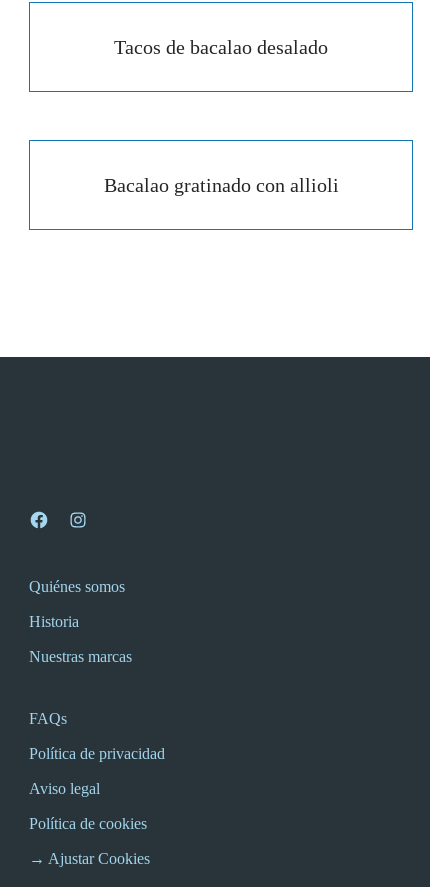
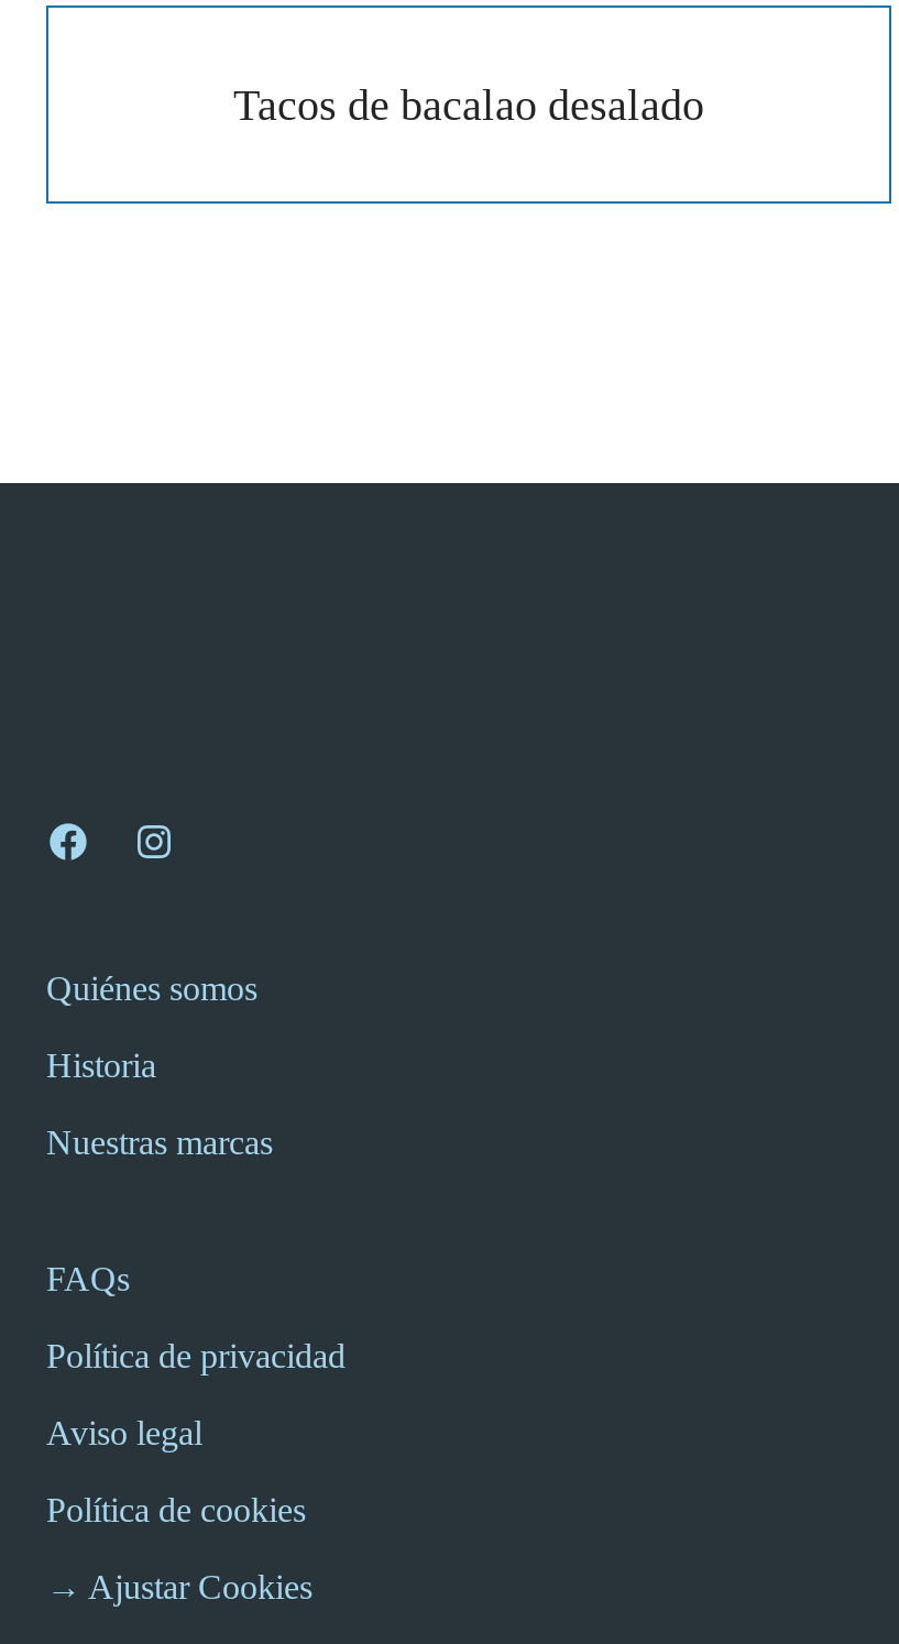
[103,174,338,196] Bacalao gratinado con allioli -> none

